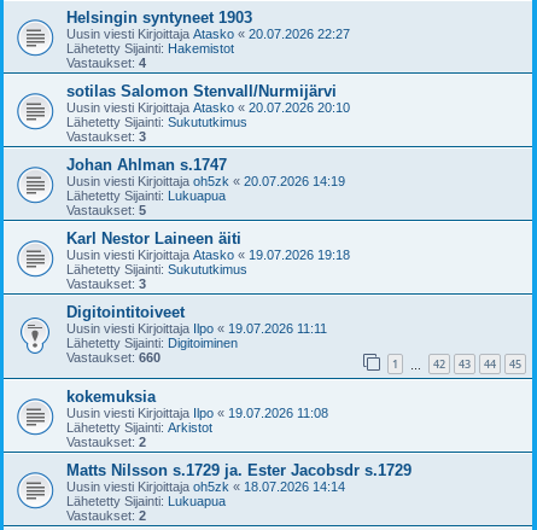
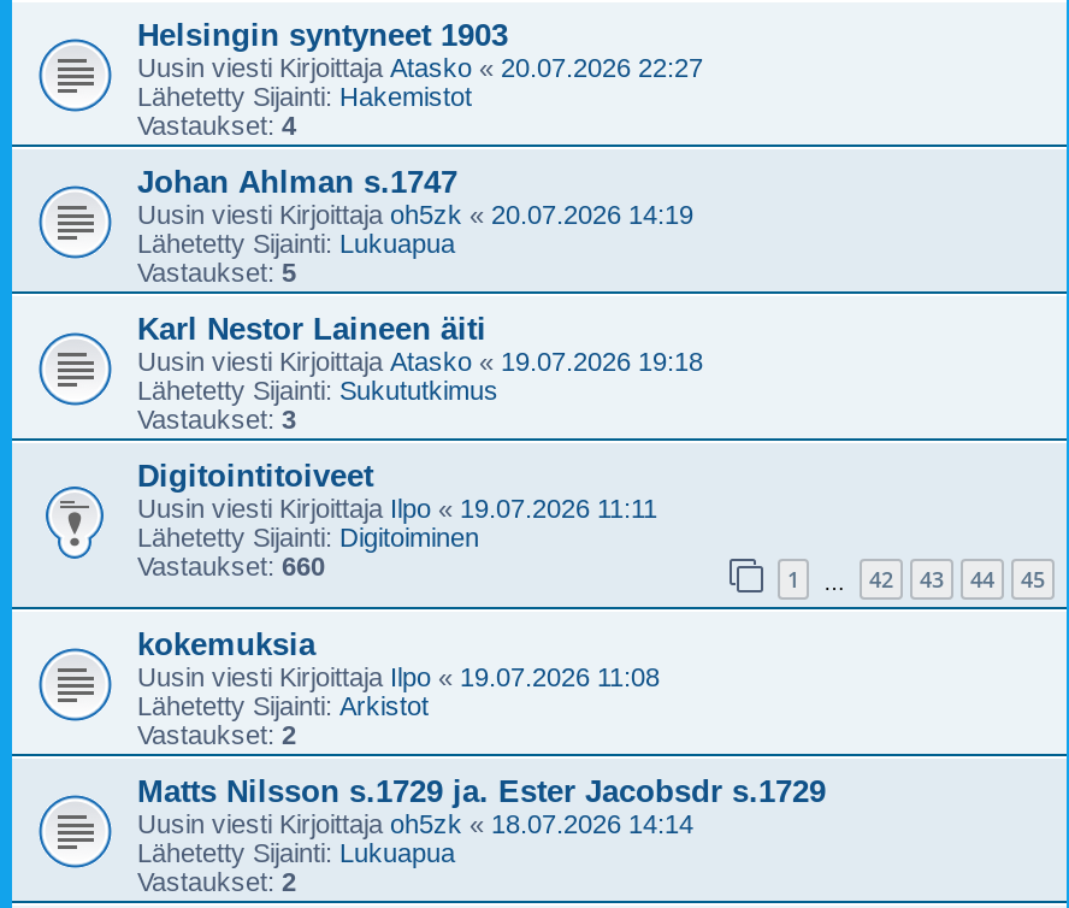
[66,81,350,143] sotilas Salomon Stenvall/Nurmijärvi | Uusin viesti Kirjoittaja Atasko «20.07.2026 20:10 | Lähetetty Sijainti: Sukututkimus | Vastaukset:3 -> none

